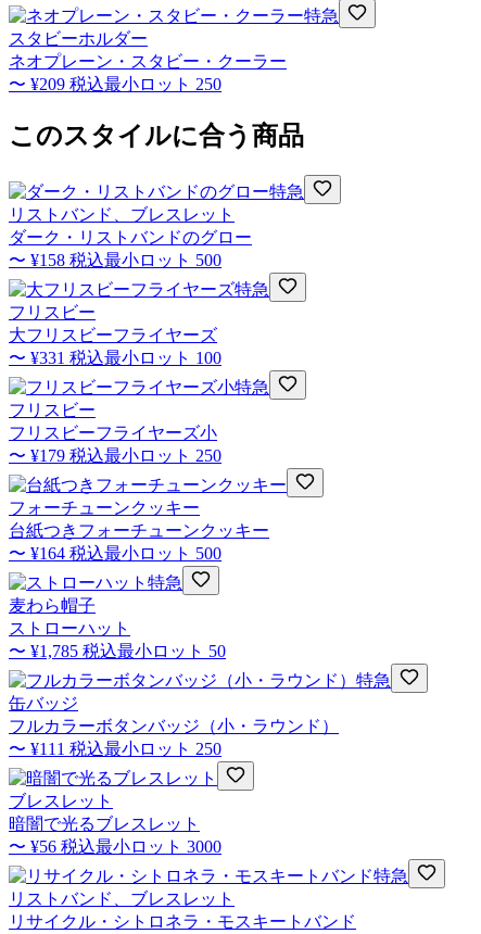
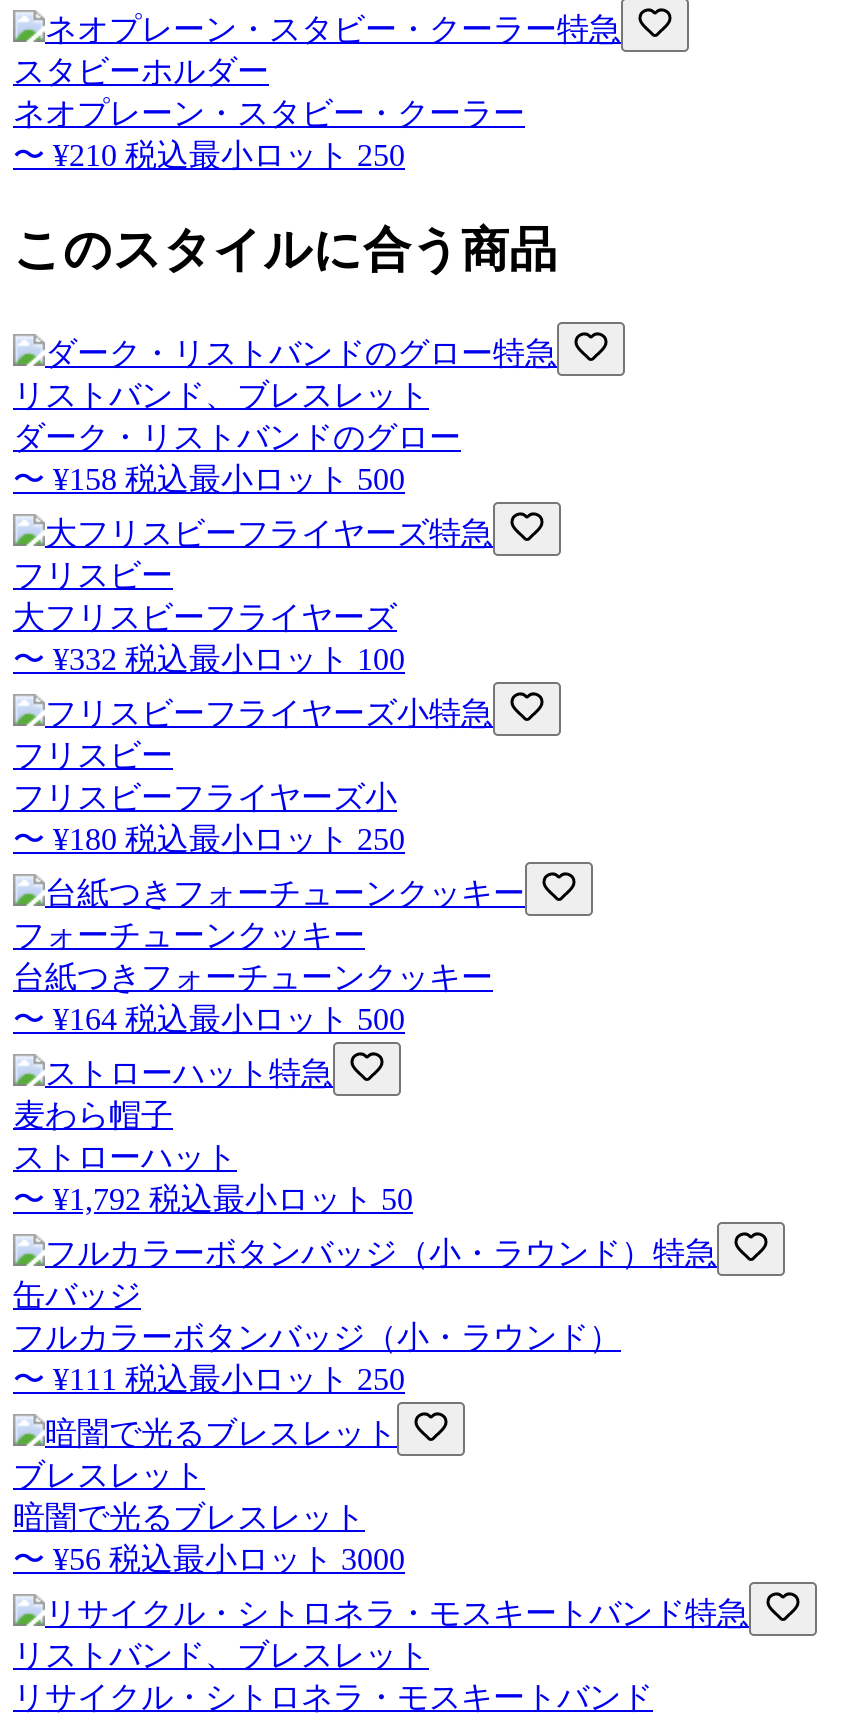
[9,75,221,94] 〜 ¥209 税込最小ロット 250 -> [13,138,405,172] 〜 ¥210 税込最小ロット 250
[9,349,221,367] 〜 ¥331 税込最小ロット 100 -> [13,642,405,676] 〜 ¥332 税込最小ロット 100
[9,446,221,465] 〜 ¥179 税込最小ロット 250 -> [13,822,405,856] 〜 ¥180 税込最小ロット 250
[9,642,226,660] 〜 ¥1,785 税込最小ロット 50 -> [13,1182,413,1216] 〜 ¥1,792 税込最小ロット 50

